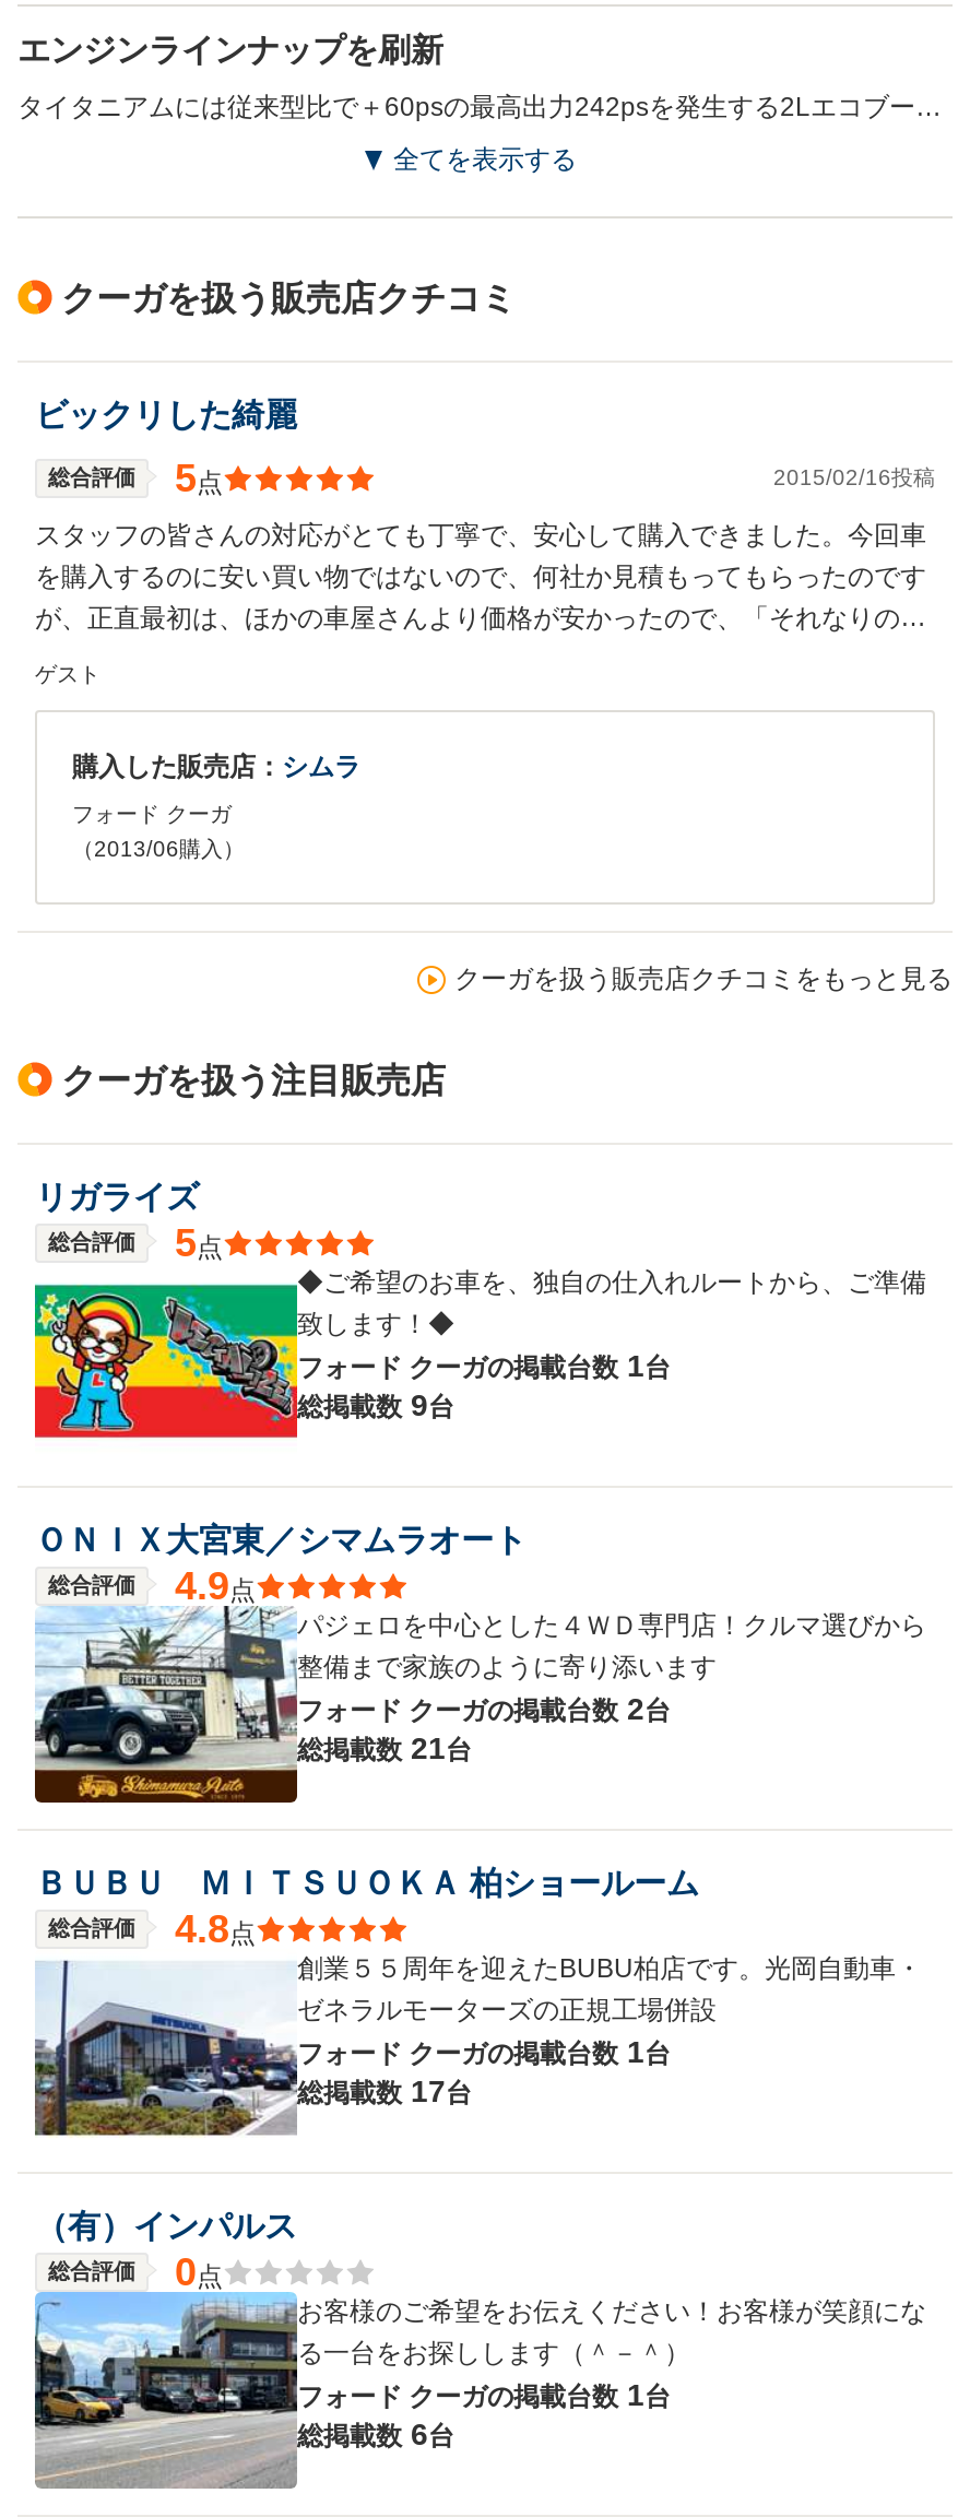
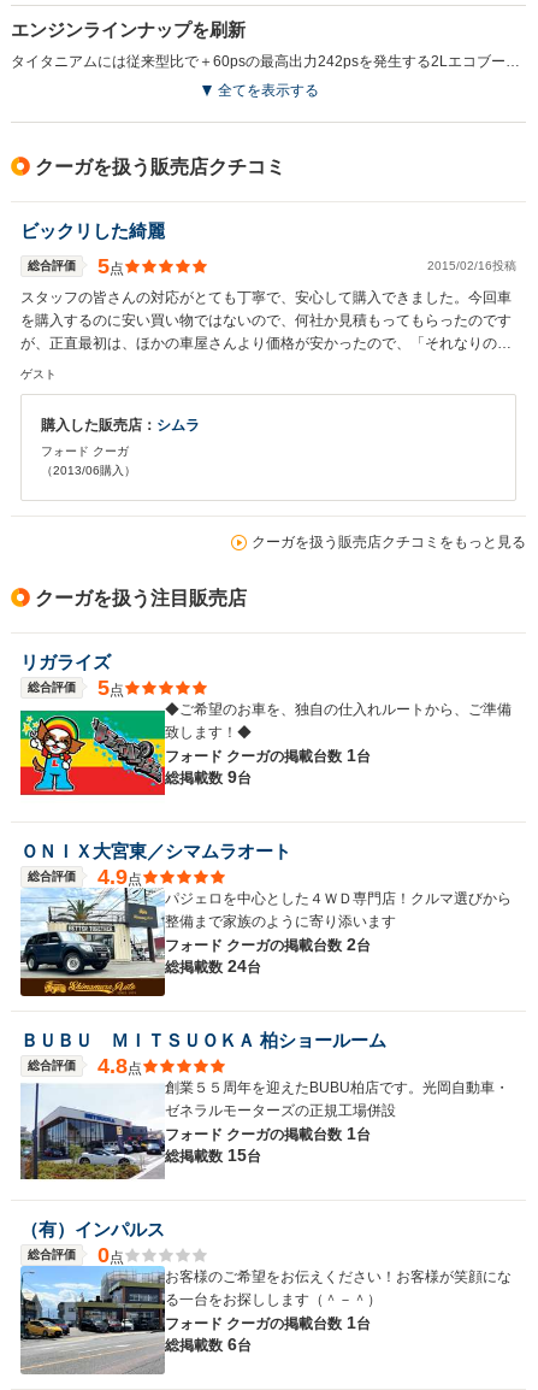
[297,1730,472,1765] 総掲載数 21台 -> [165,956,261,976] 総掲載数 24台
[297,2073,472,2108] 総掲載数 17台 -> [165,1145,261,1165] 総掲載数 15台

